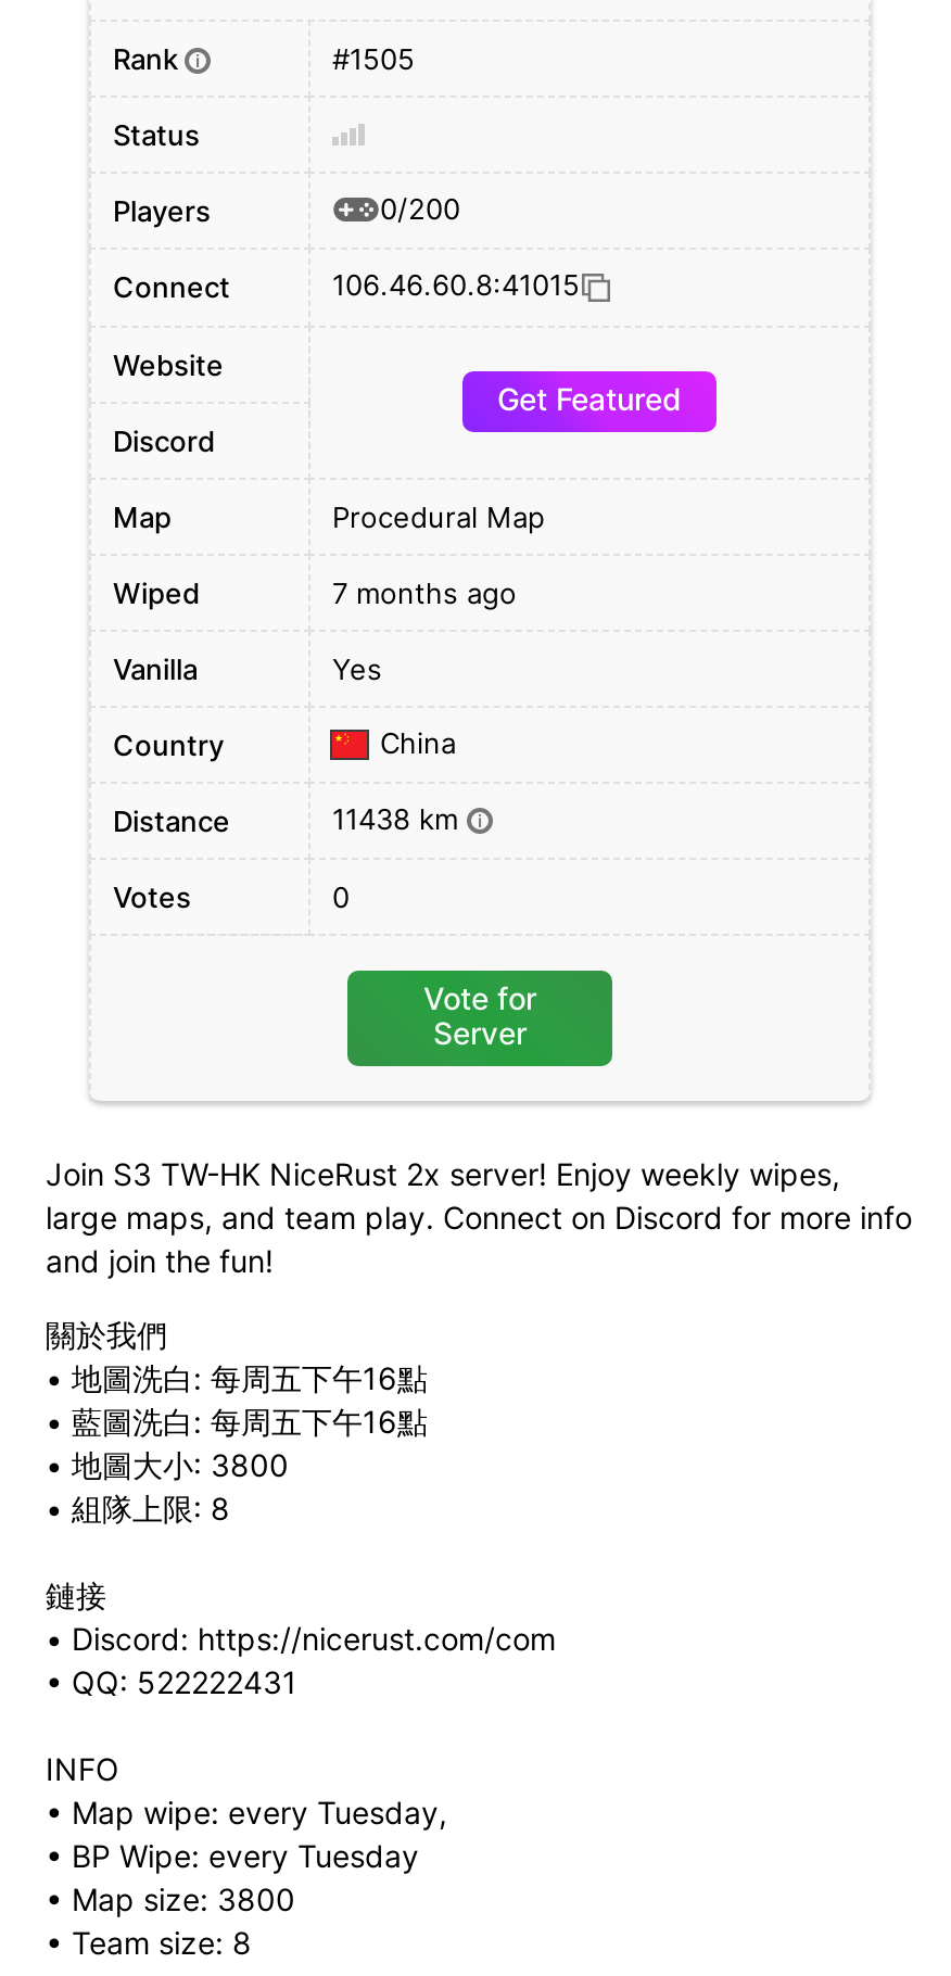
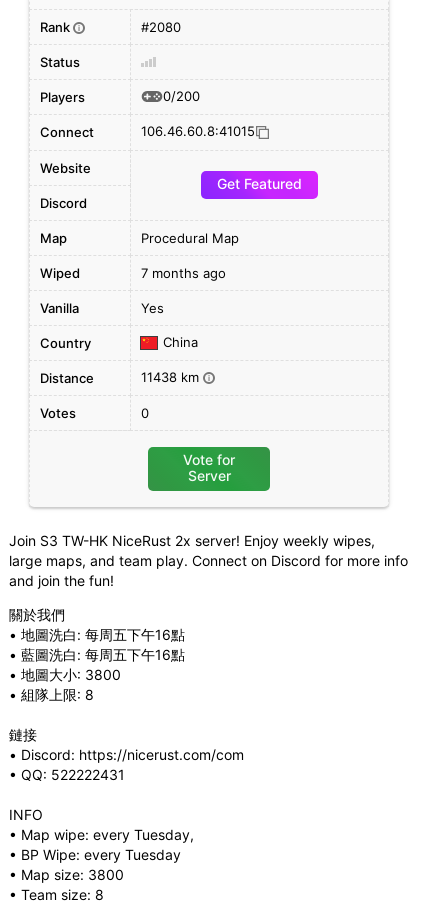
[332,41,415,76] #1505 -> [141,19,181,35] #2080

